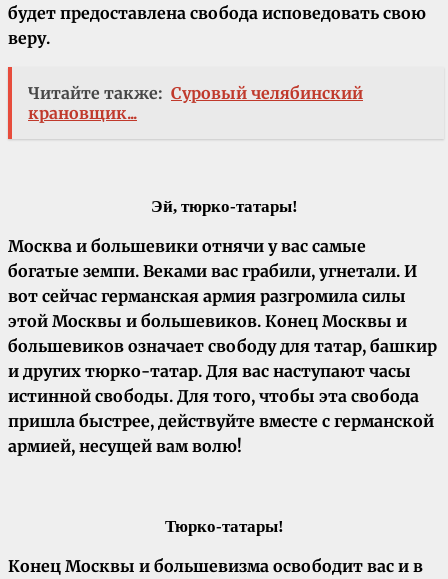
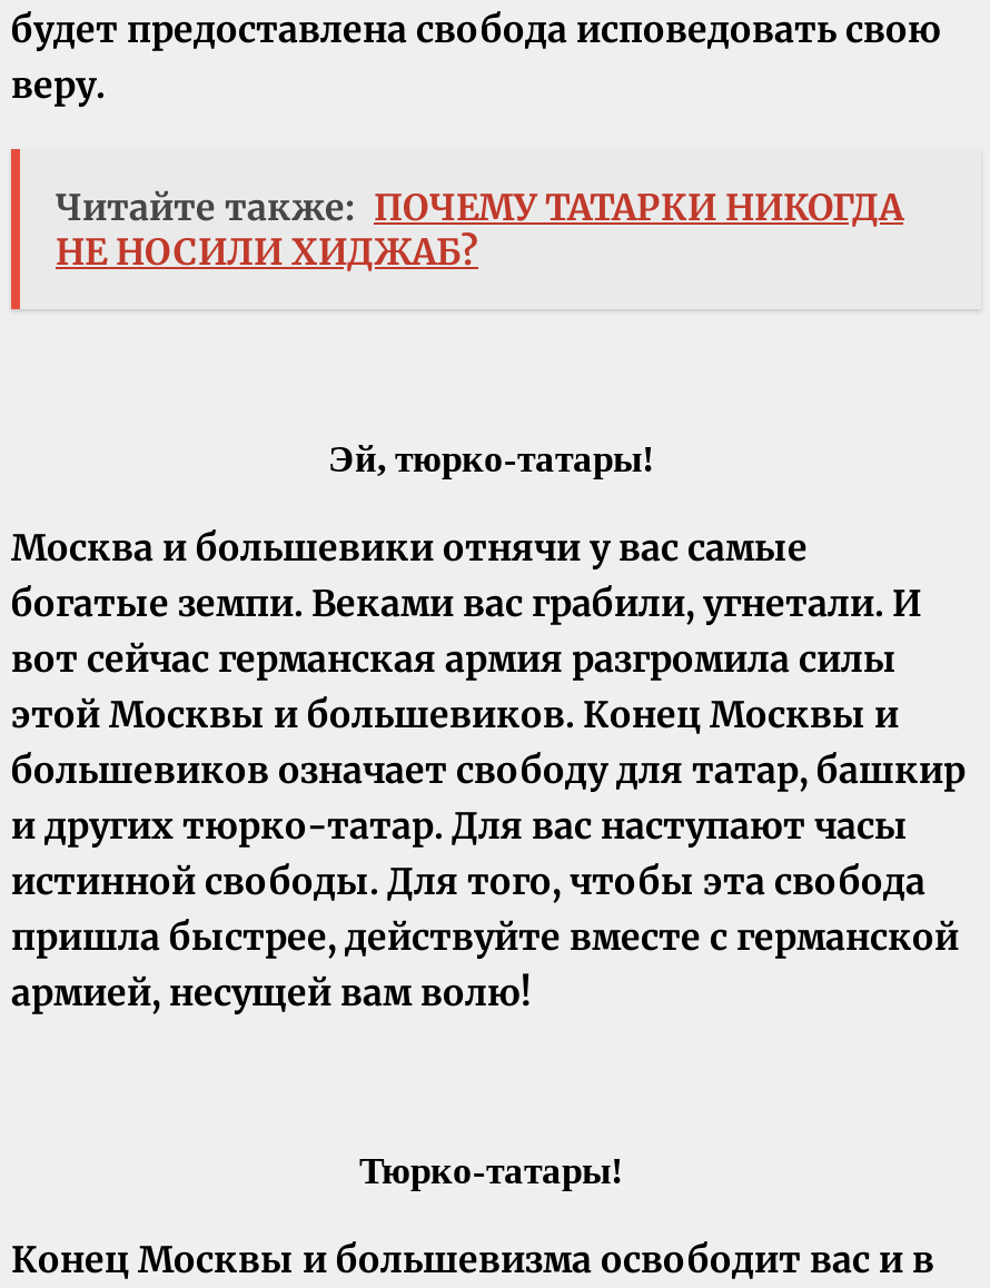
[28,83,363,123] Читайте также: Суровый челябинский | крановщик... -> [56,185,903,274] Читайте также: ПОЧЕМУ ТАТАРКИ НИКОГДА | НЕ НОСИЛИ ХИДЖАБ?

